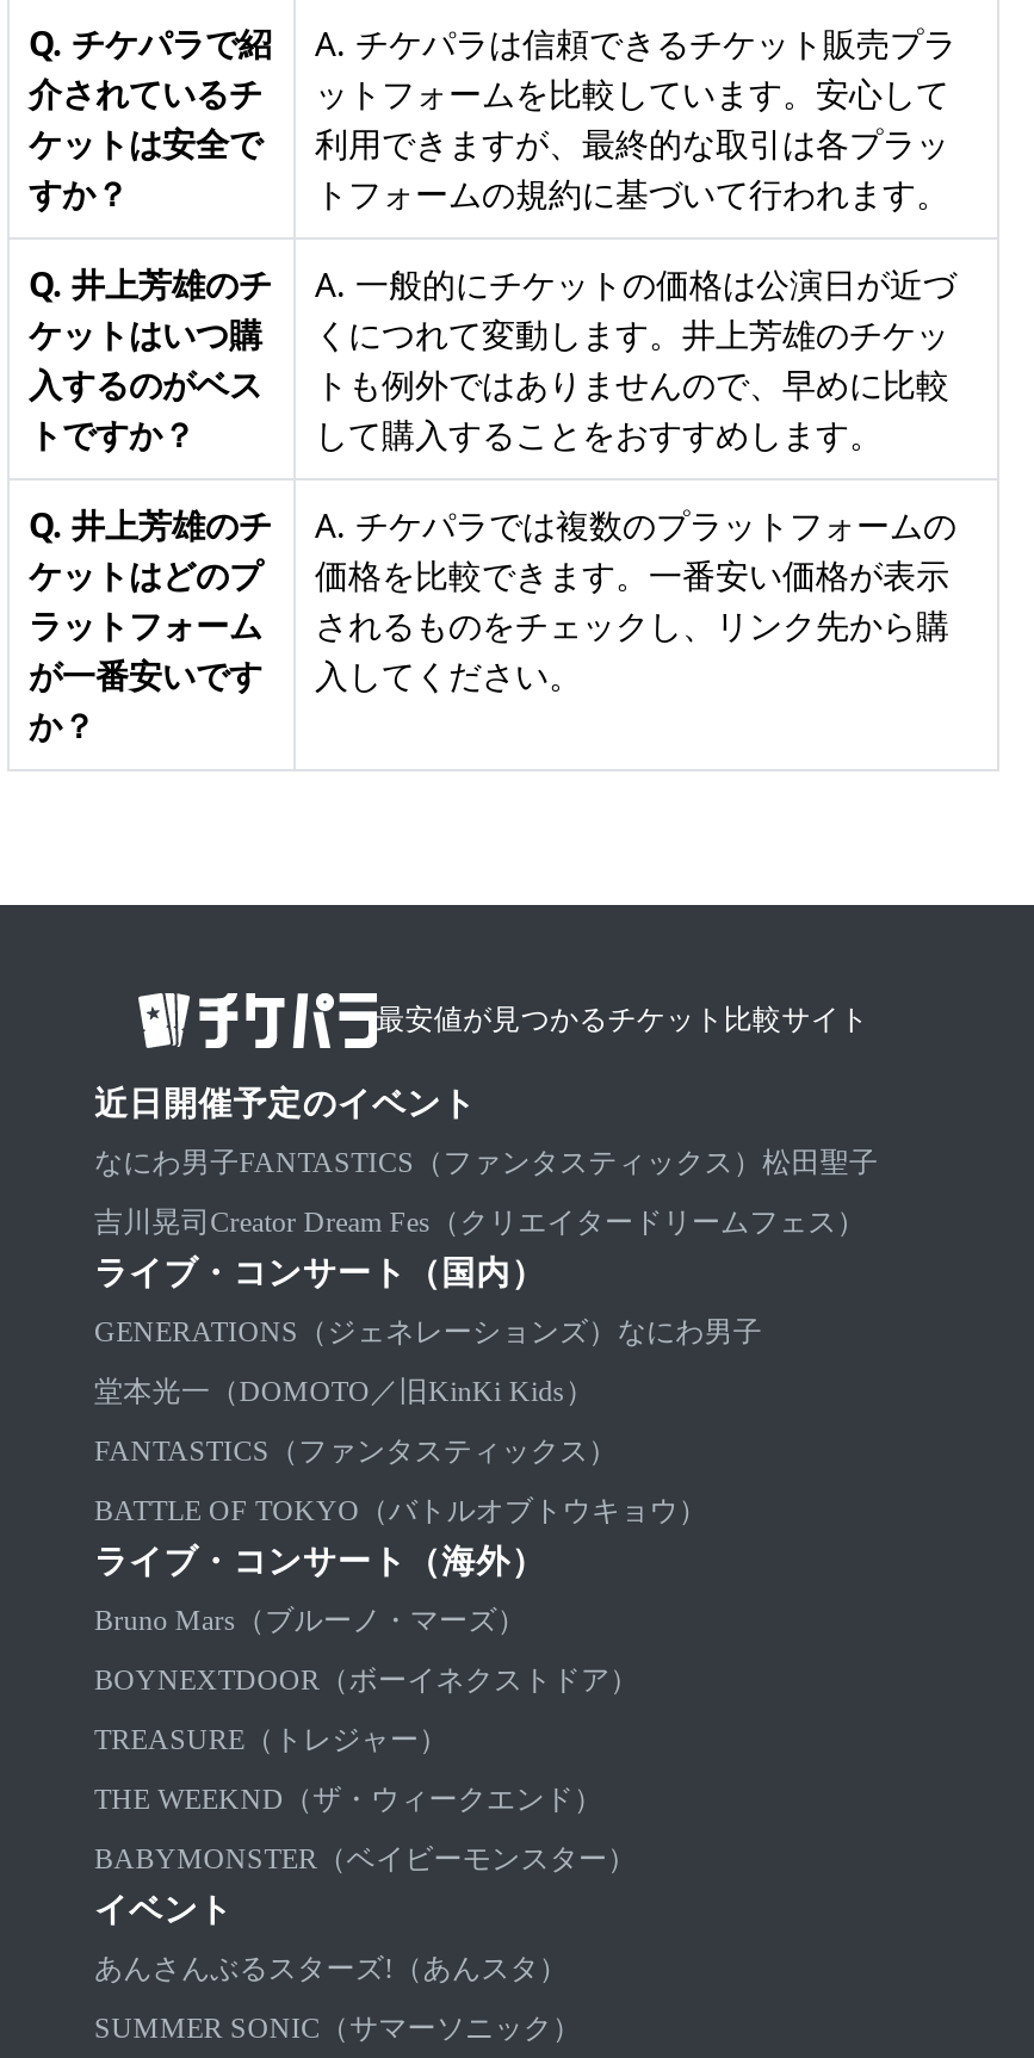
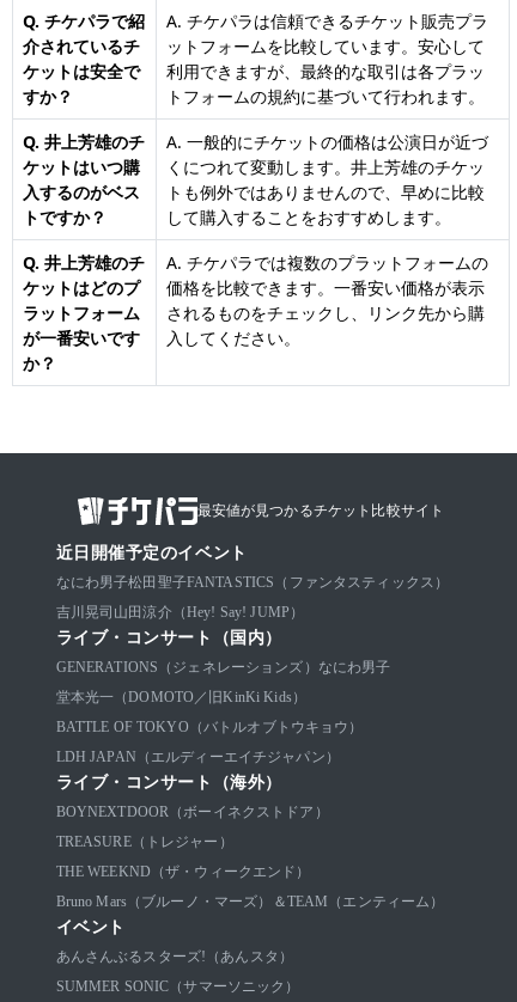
[94,1146,878,1180] なにわ男子FANTASTICS（ファンタスティックス）松田聖子 -> [56,574,449,591] なにわ男子松田聖子FANTASTICS（ファンタスティックス）
[94,1206,866,1239] 吉川晃司Creator Dream Fes（クリエイタードリームフェス） -> [56,604,304,621] 吉川晃司山田涼介（Hey! Say! JUMP）
[94,1435,617,1468] FANTASTICS（ファンタスティックス） -> none
none -> [56,749,340,765] LDH JAPAN（エルディーエイチジャパン）
[94,1604,526,1638] Bruno Mars（ブルーノ・マーズ） -> none
[94,1843,636,1876] BABYMONSTER（ベイビーモンスター） -> [56,893,445,910] Bruno Mars（ブルーノ・マーズ）＆TEAM（エンティーム）

